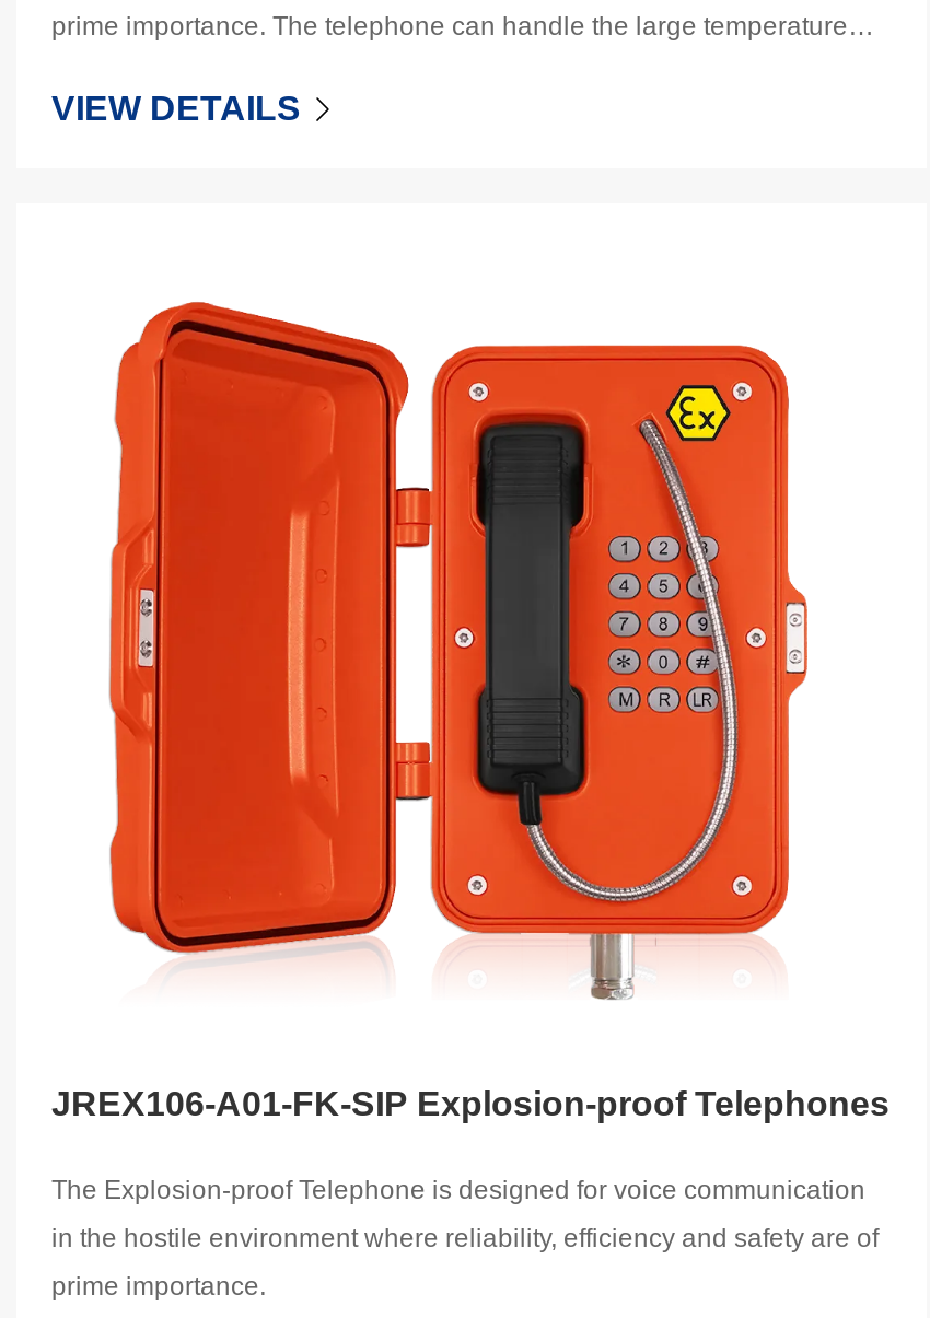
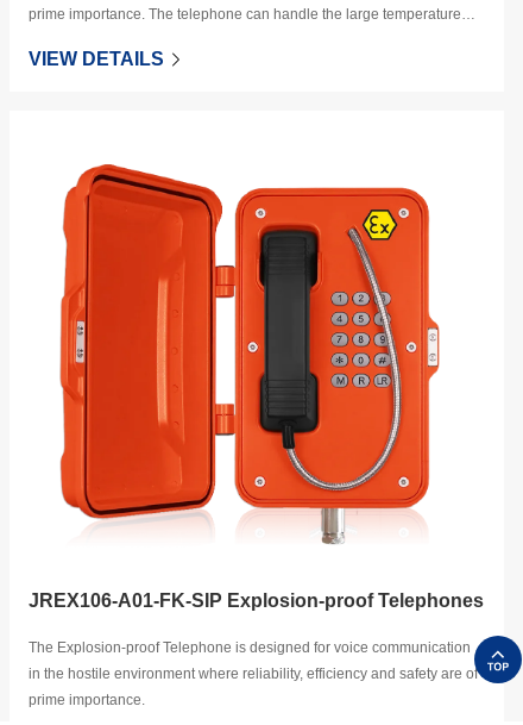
none -> [473,635,519,685] [image]

